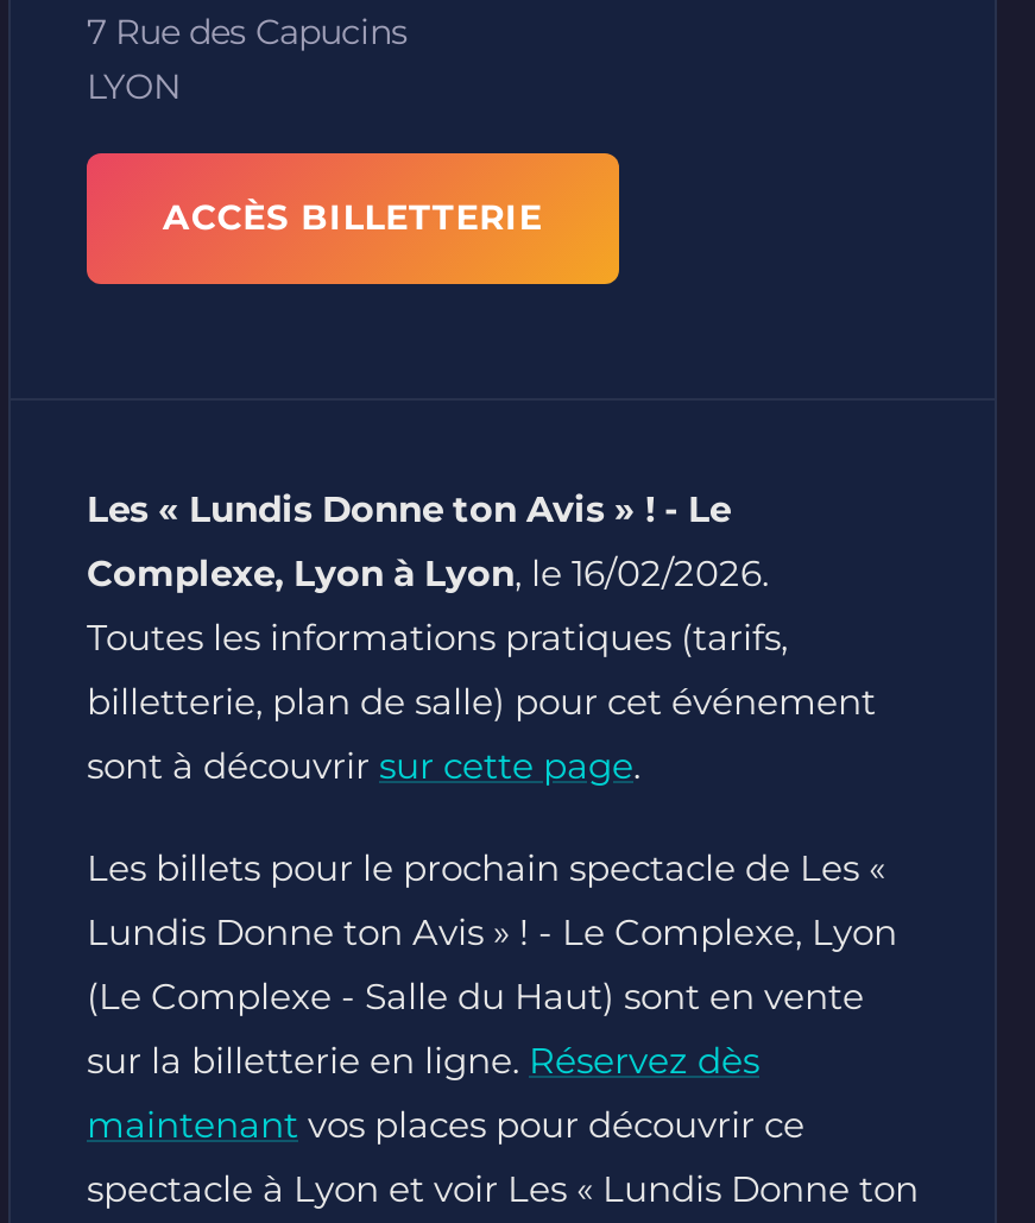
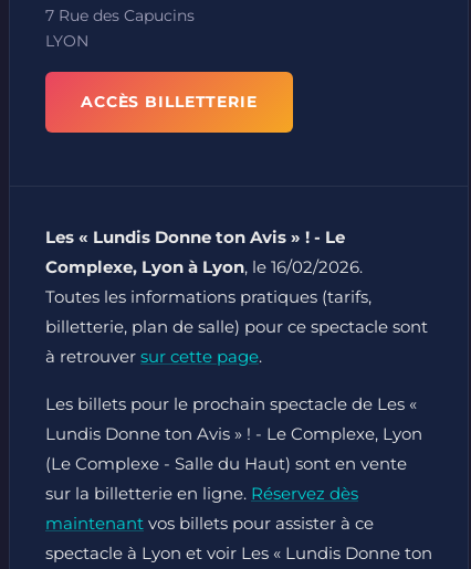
[87,679,876,788] billetterie, plan de salle) pour cet événement | sont à découvrir sur cette page. -> [45,316,428,367] billetterie, plan de salle) pour ce spectacle sont | à retrouver sur cette page.
[87,1102,804,1147] maintenant vos places pour découvrir ce -> [45,513,374,534] maintenant vos billets pour assister à ce

